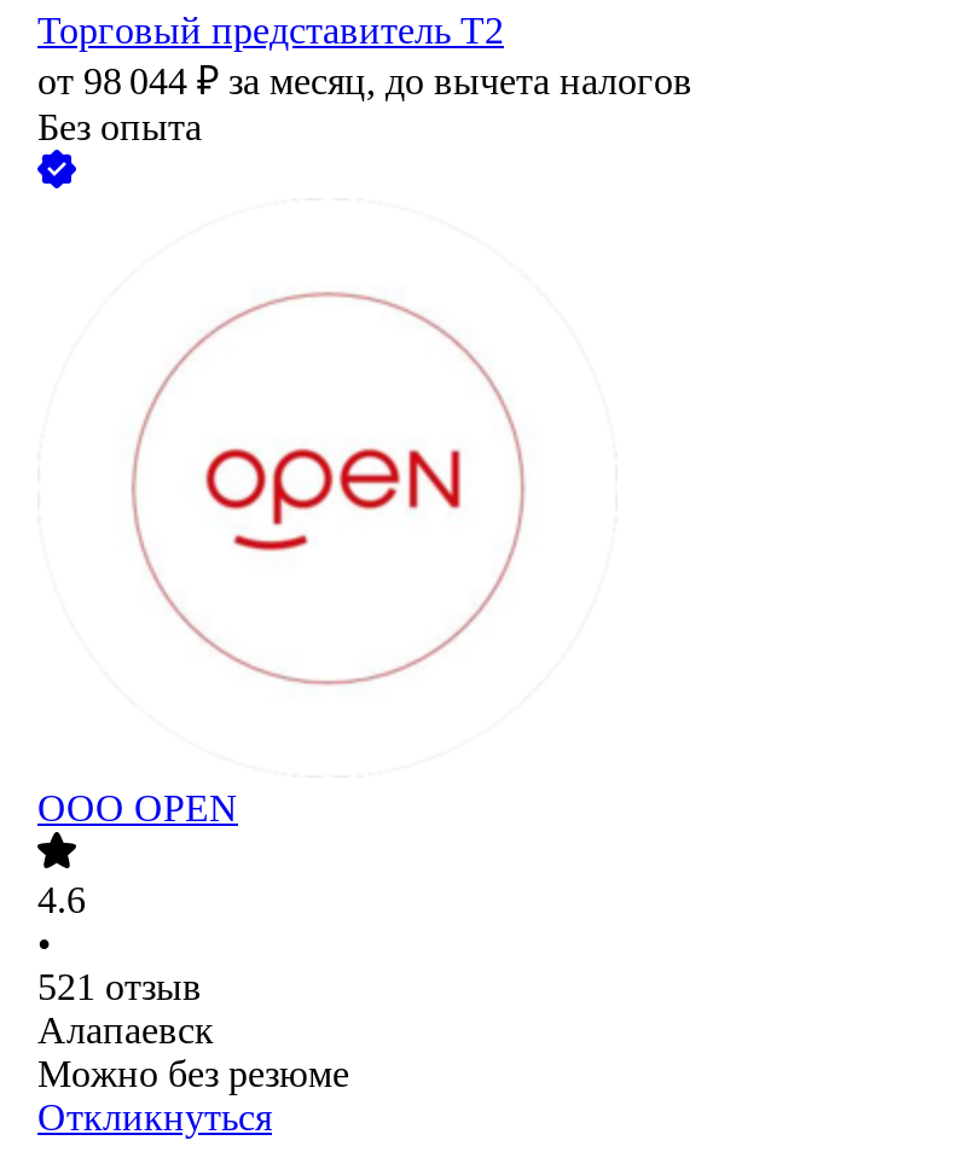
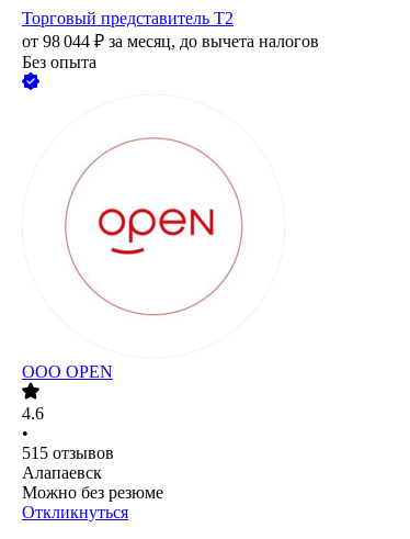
[37,967,202,1008] 521 отзыв -> [22,444,114,463] 515 отзывов

